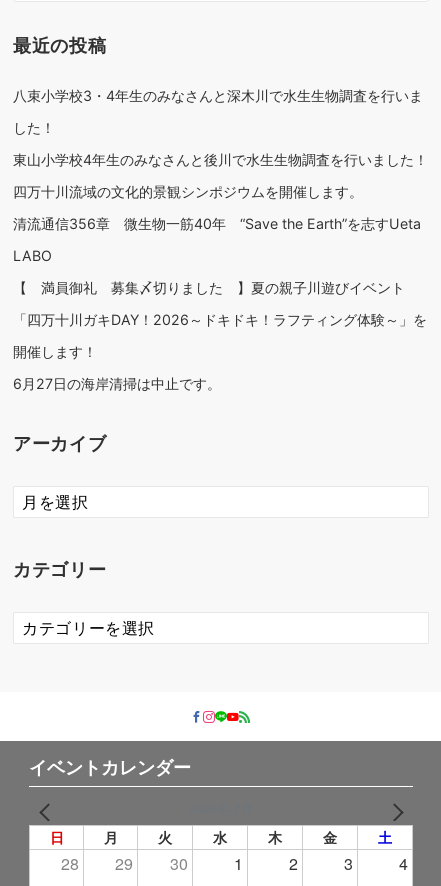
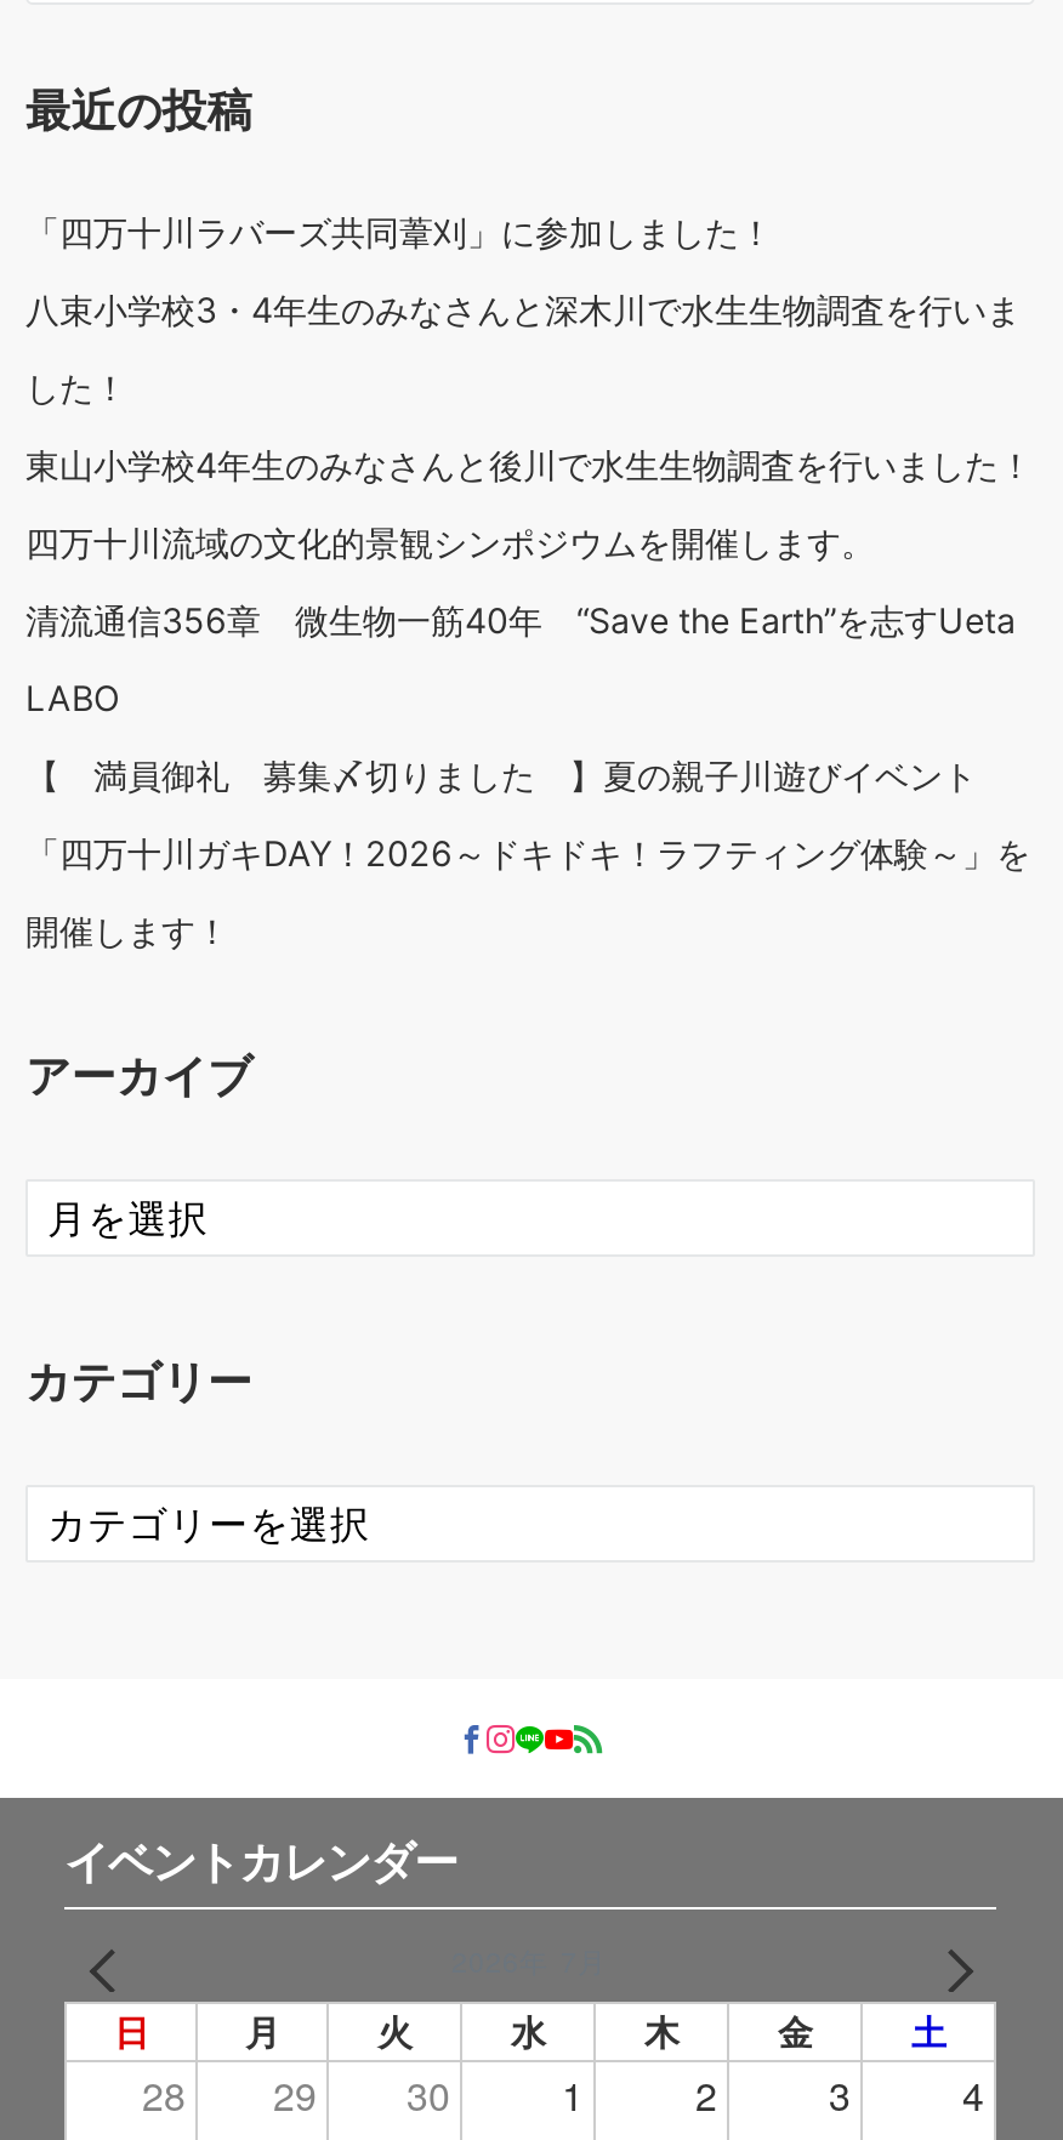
none -> [25,211,773,252] 「四万十川ラバーズ共同葦刈」に参加しました！
moved [13,87,428,360] -> [25,289,1033,951]: 八束小学校3・4年生のみなさんと深木川で水生生物調査を行いま | した！ | 東山小学校4年生のみなさんと後川で水生生物調査を行いました！ | ... | 「四万十川ガキDAY！2026～ドキドキ！ラフティング体験～」を | 開催します！
[13,375,221,392] 6月27日の海岸清掃は中止です。 -> none

